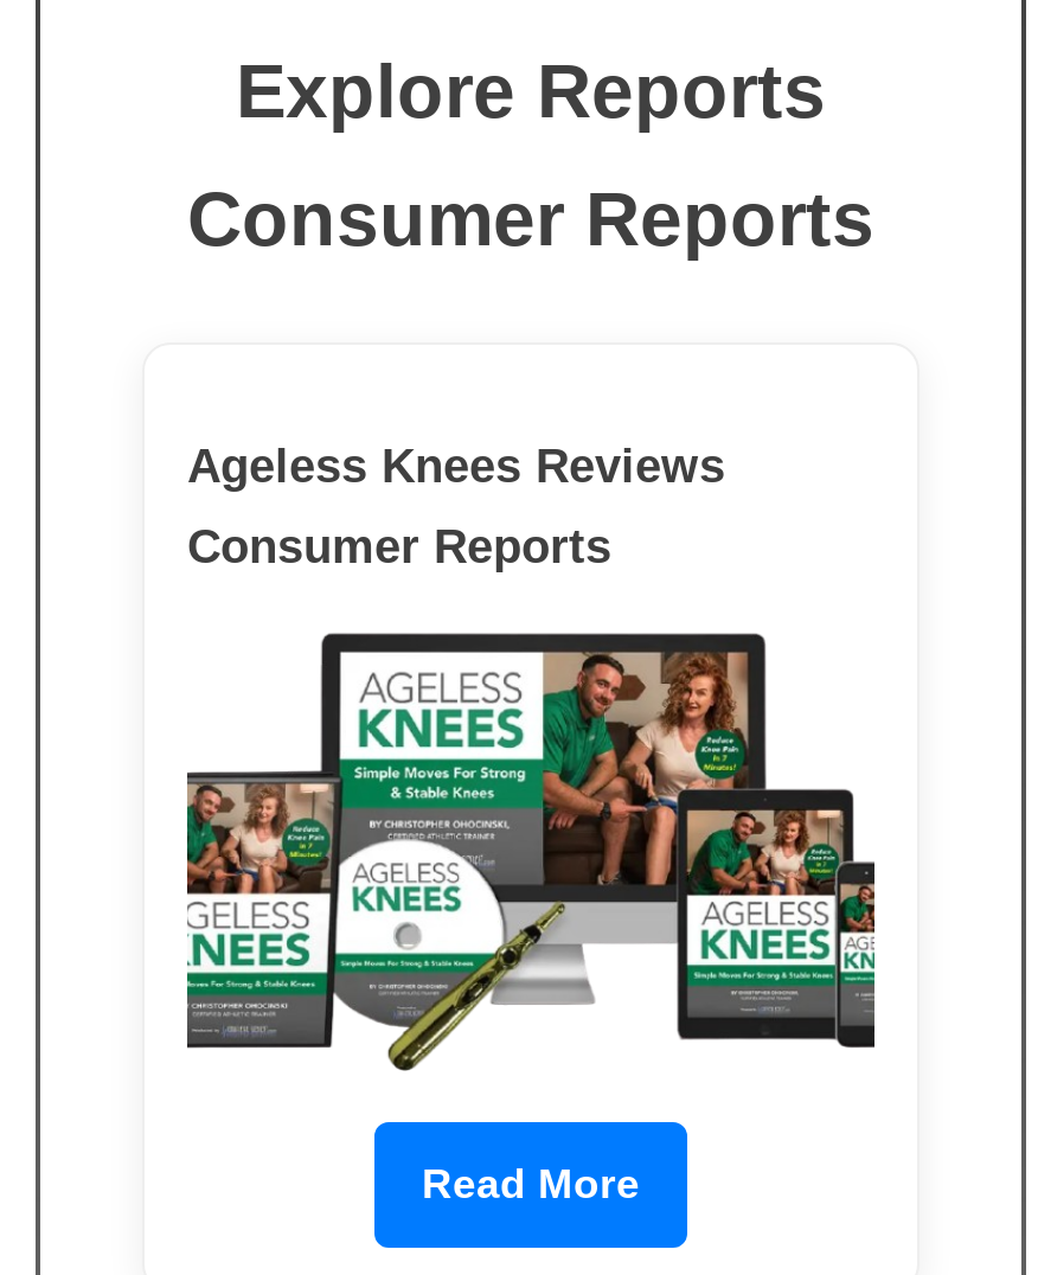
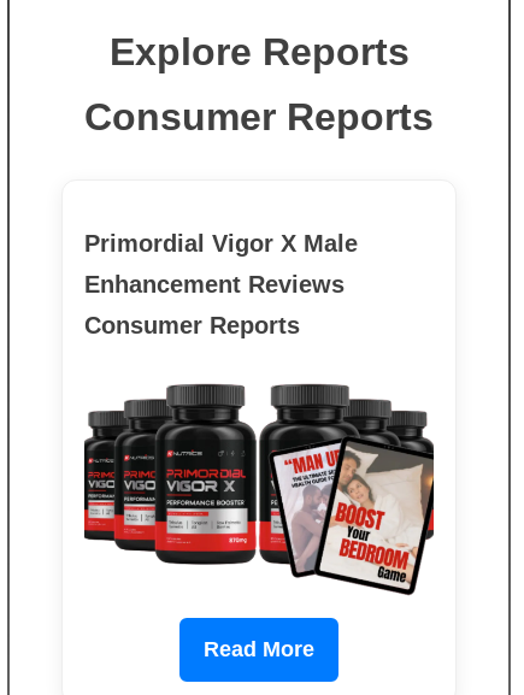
[187,441,725,493] Ageless Knees Reviews -> [84,230,358,298] Primordial Vigor X Male | Enhancement Reviews
[185,630,877,1078] [image] -> [83,369,435,596] [image]

